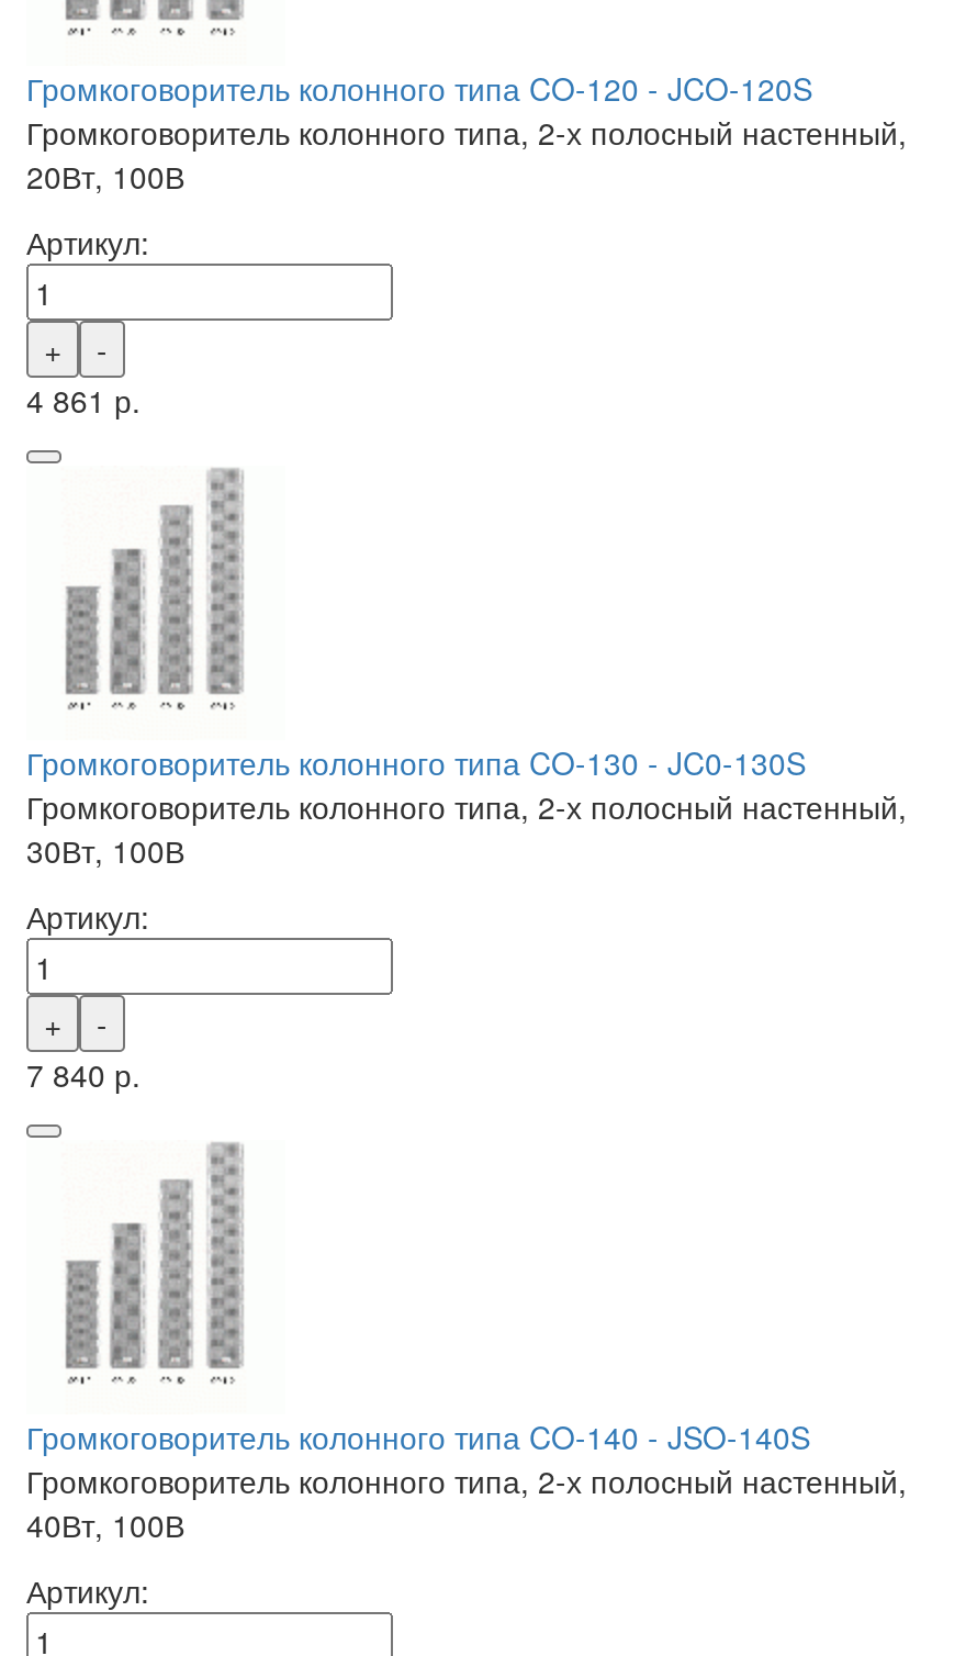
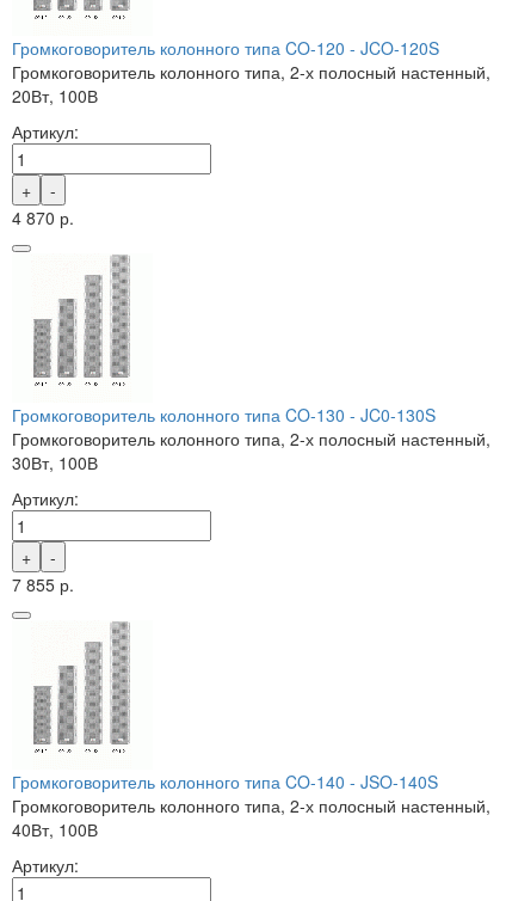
[26,378,141,422] 4 861 р. -> [12,206,74,230] 4 870 р.
[26,1052,141,1096] 7 840 р. -> [12,573,74,597] 7 855 р.

